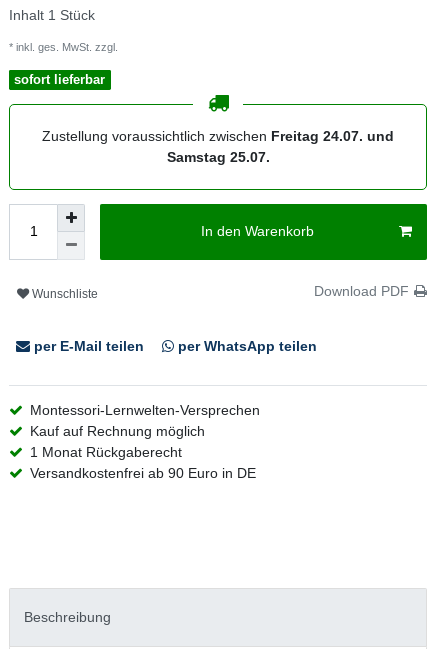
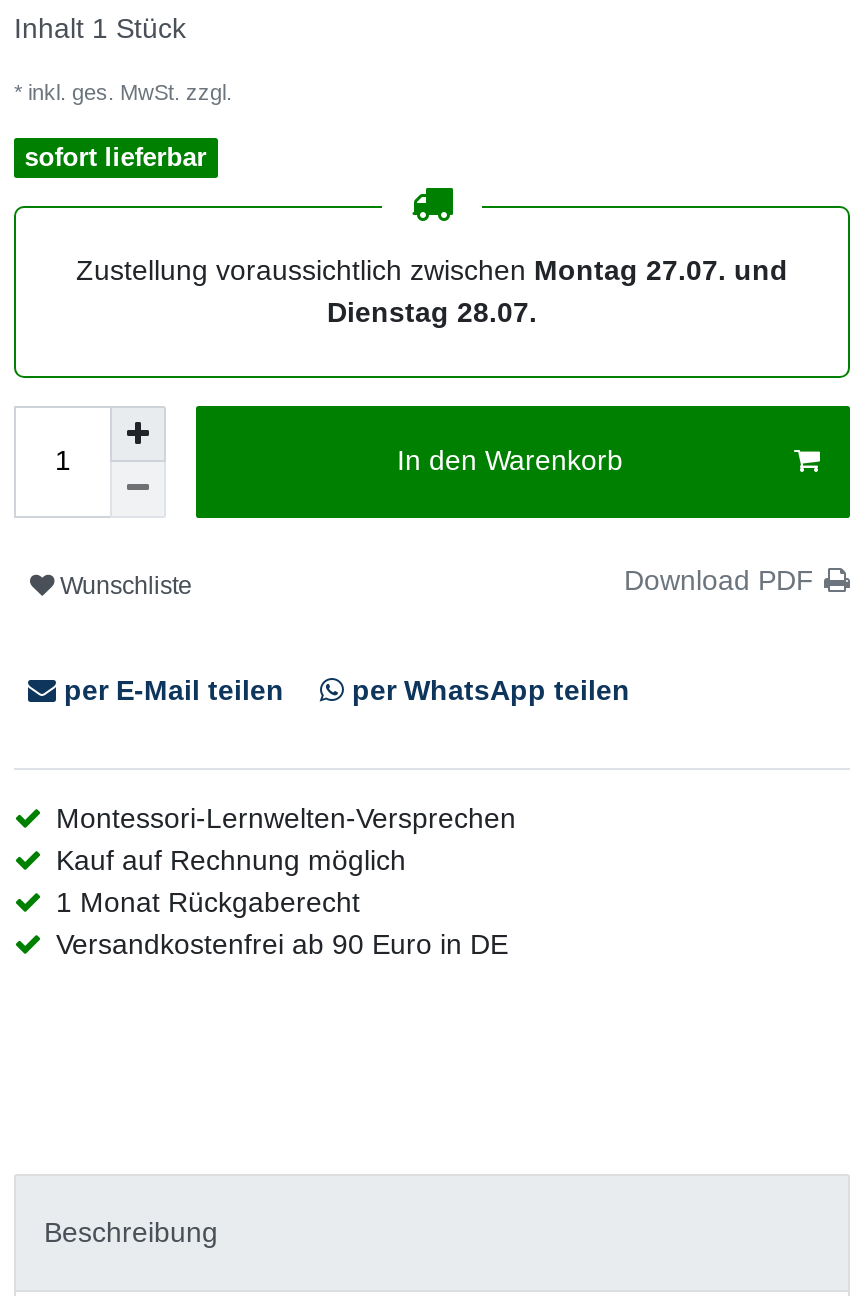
[42,128,394,165] Zustellung voraussichtlich zwischen Freitag 24.07. und | Samstag 25.07. -> [76,253,788,327] Zustellung voraussichtlich zwischen Montag 27.07. und | Dienstag 28.07.

